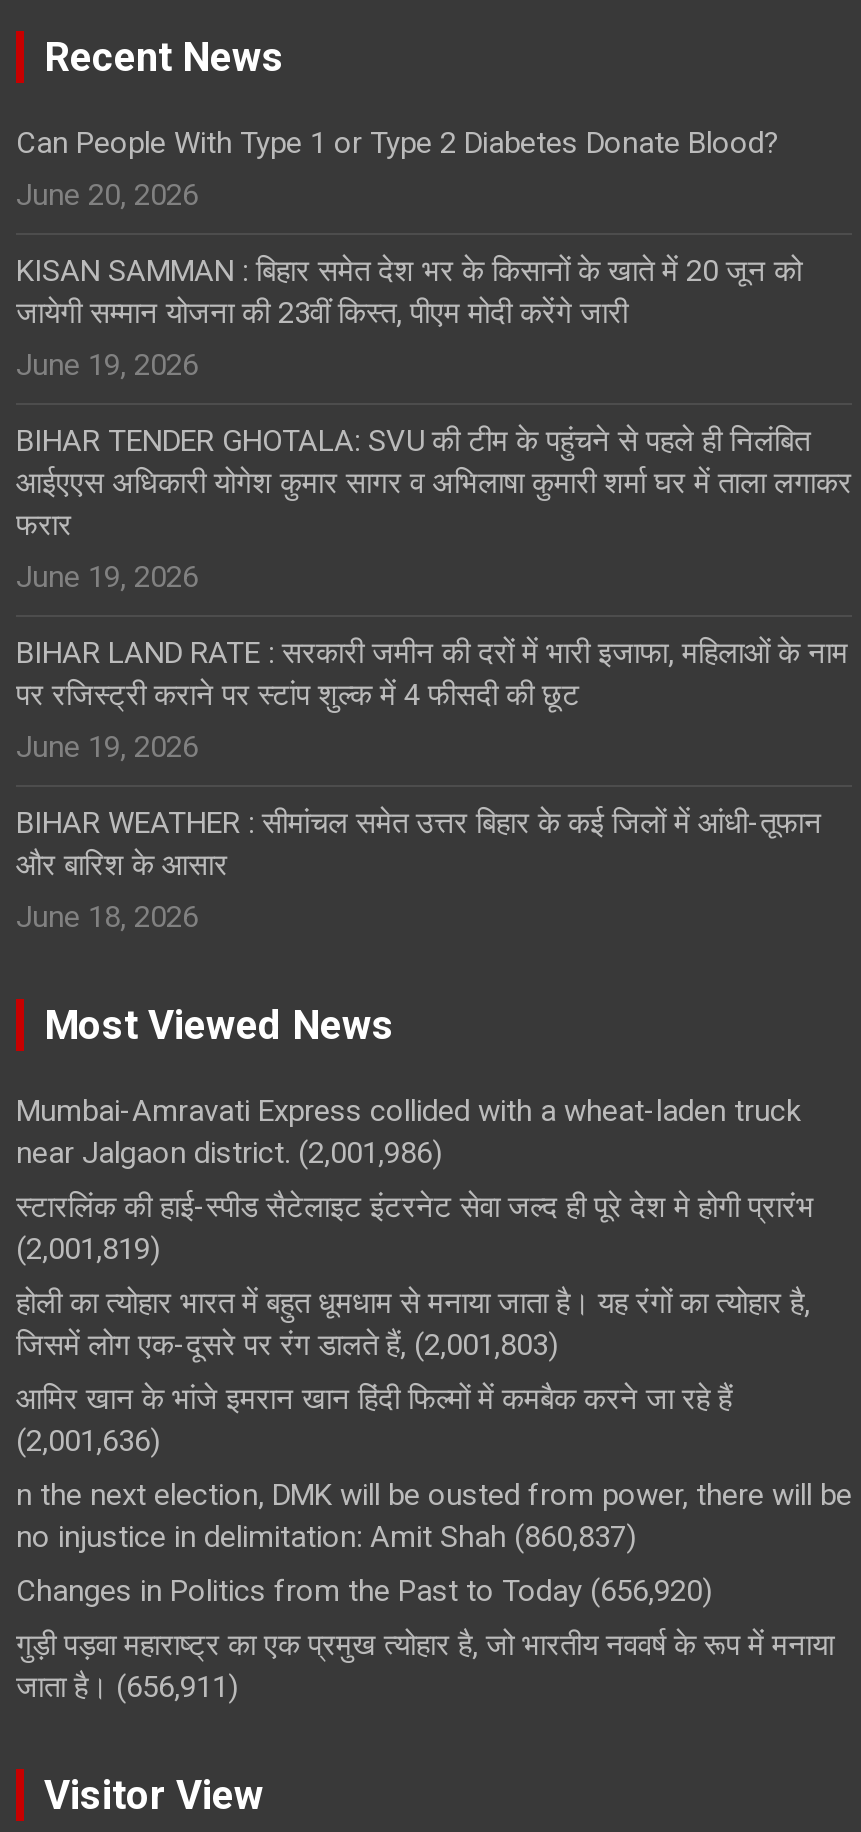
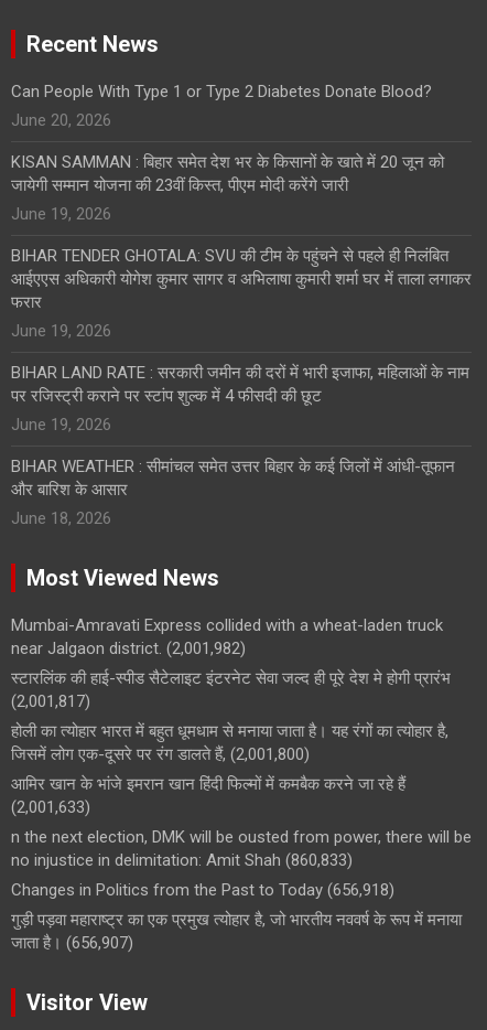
[16,1135,442,1171] near Jalgaon district. (2,001,986) -> [11,638,246,658] near Jalgaon district. (2,001,982)
[16,1231,160,1267] (2,001,819) -> [11,691,90,711] (2,001,817)
[16,1327,558,1363] जिसमें लोग एक-दूसरे पर रंग डालते हैं, (2,001,803) -> [11,744,310,764] जिसमें लोग एक-दूसरे पर रंग डालते हैं, (2,001,800)
[16,1423,160,1459] (2,001,636) -> [11,797,90,817] (2,001,633)
[16,1519,636,1555] no injustice in delimitation: Amit Shah (860,837) -> [11,850,353,870] no injustice in delimitation: Amit Shah (860,833)
[16,1573,712,1609] Changes in Politics from the Past to Today (656,920) -> [11,880,394,900] Changes in Politics from the Past to Today (656,918)
[16,1669,238,1705] जाता है। (656,911) -> [11,933,133,953] जाता है। (656,907)

